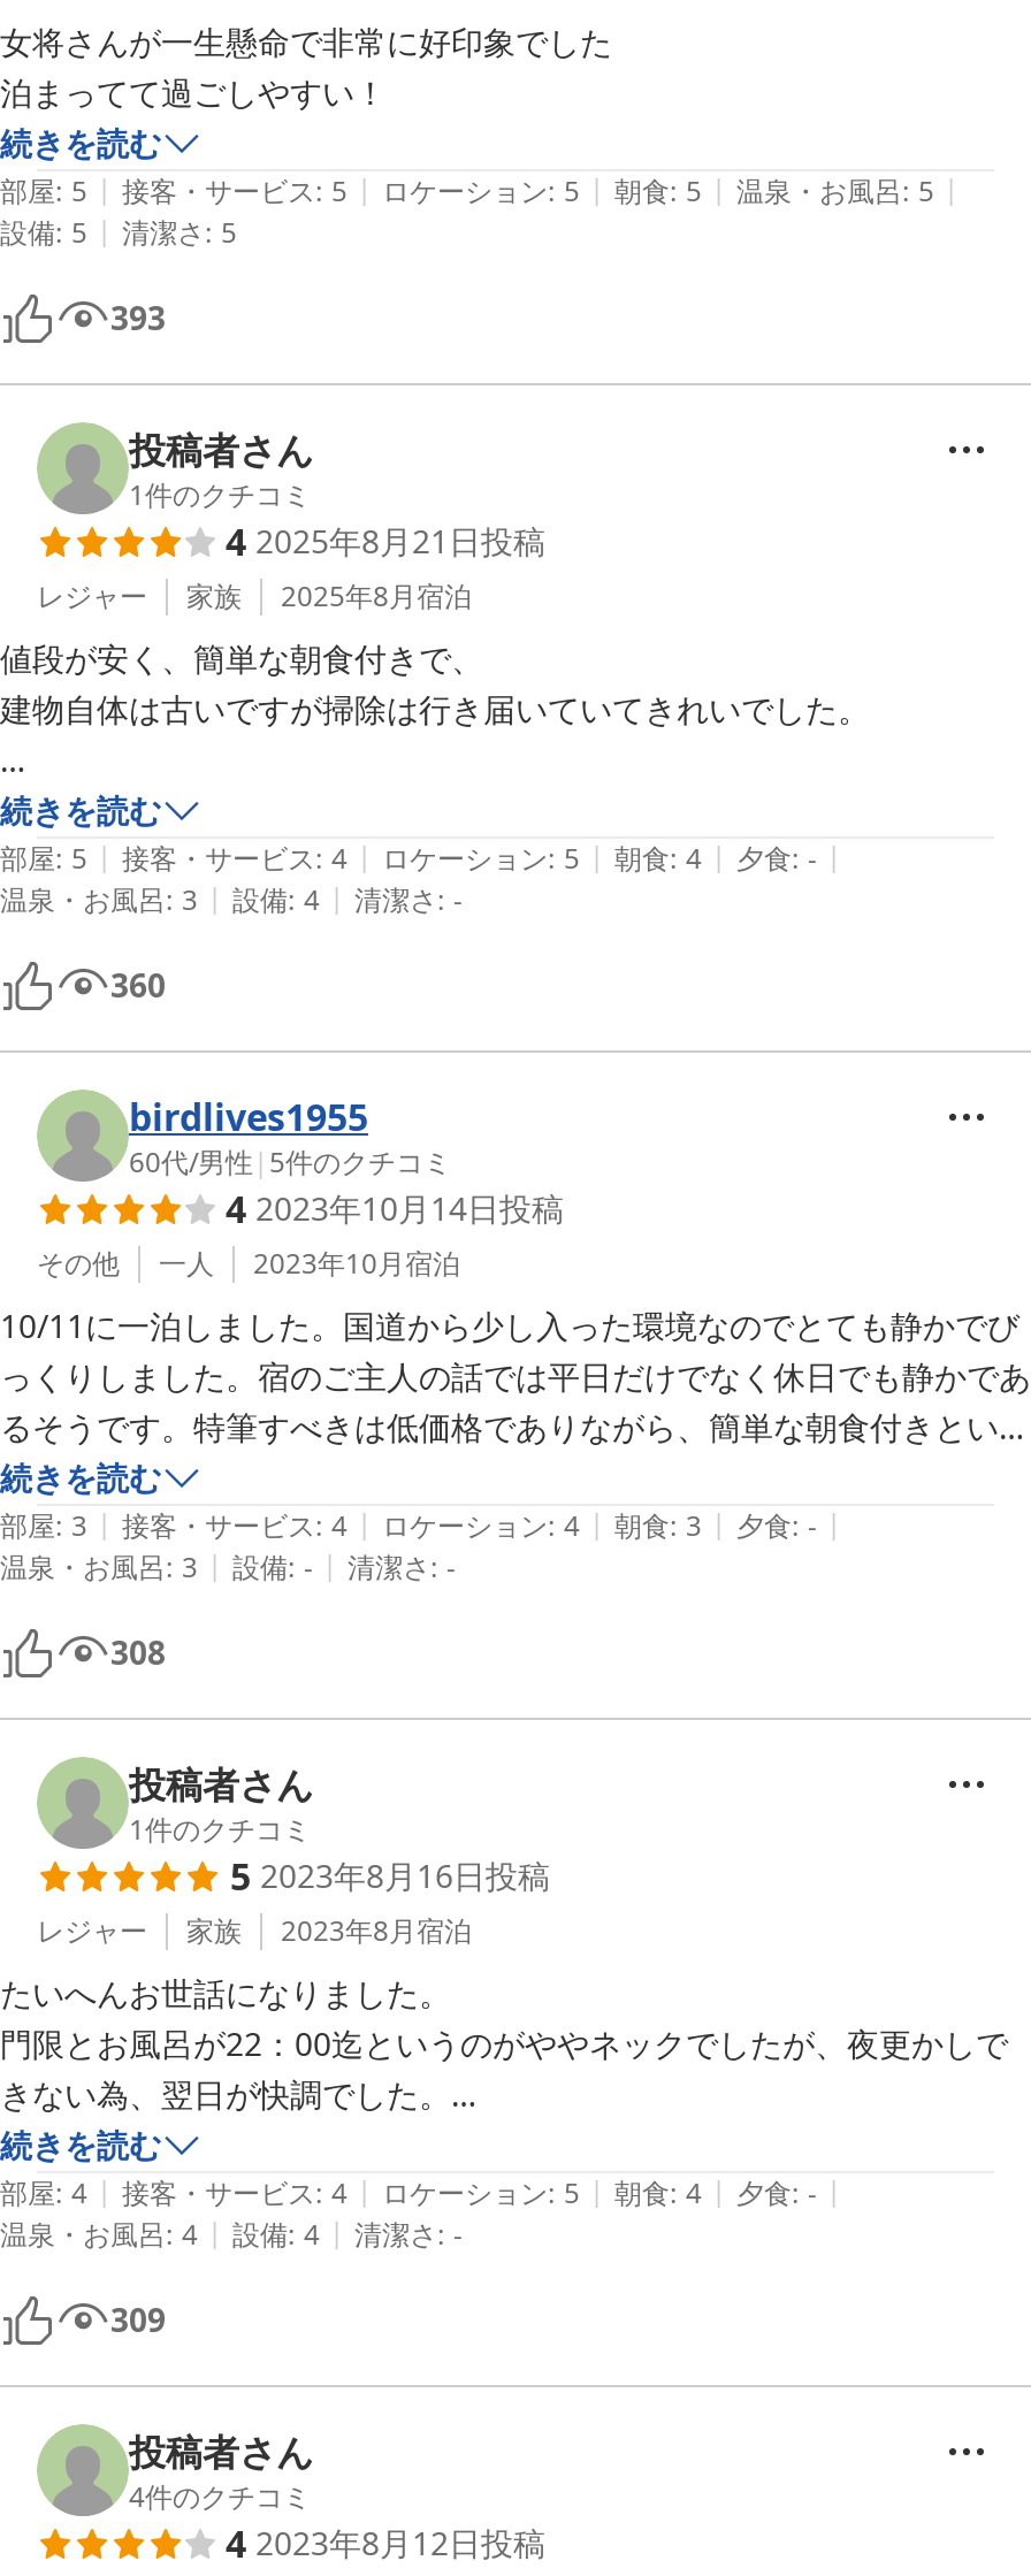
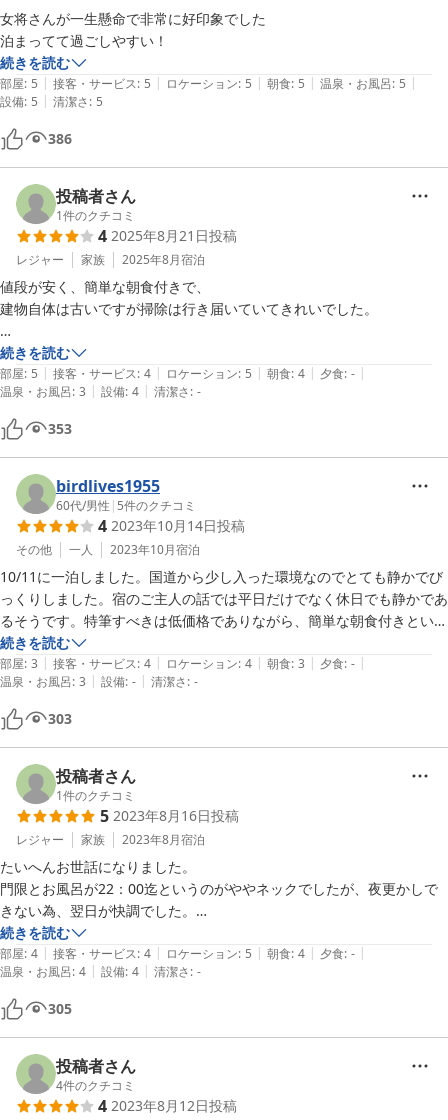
[110,296,166,339] 393 -> [48,129,72,148] 386
[110,963,166,1007] 360 -> [48,419,72,438] 353
[110,1630,166,1674] 308 -> [48,709,72,728] 303
[110,2298,166,2341] 309 -> [48,999,72,1018] 305

